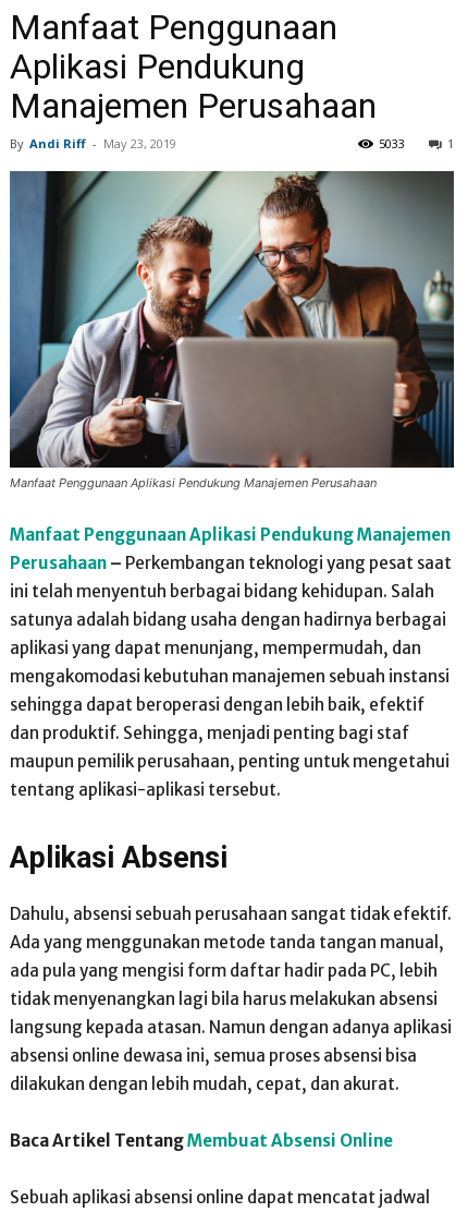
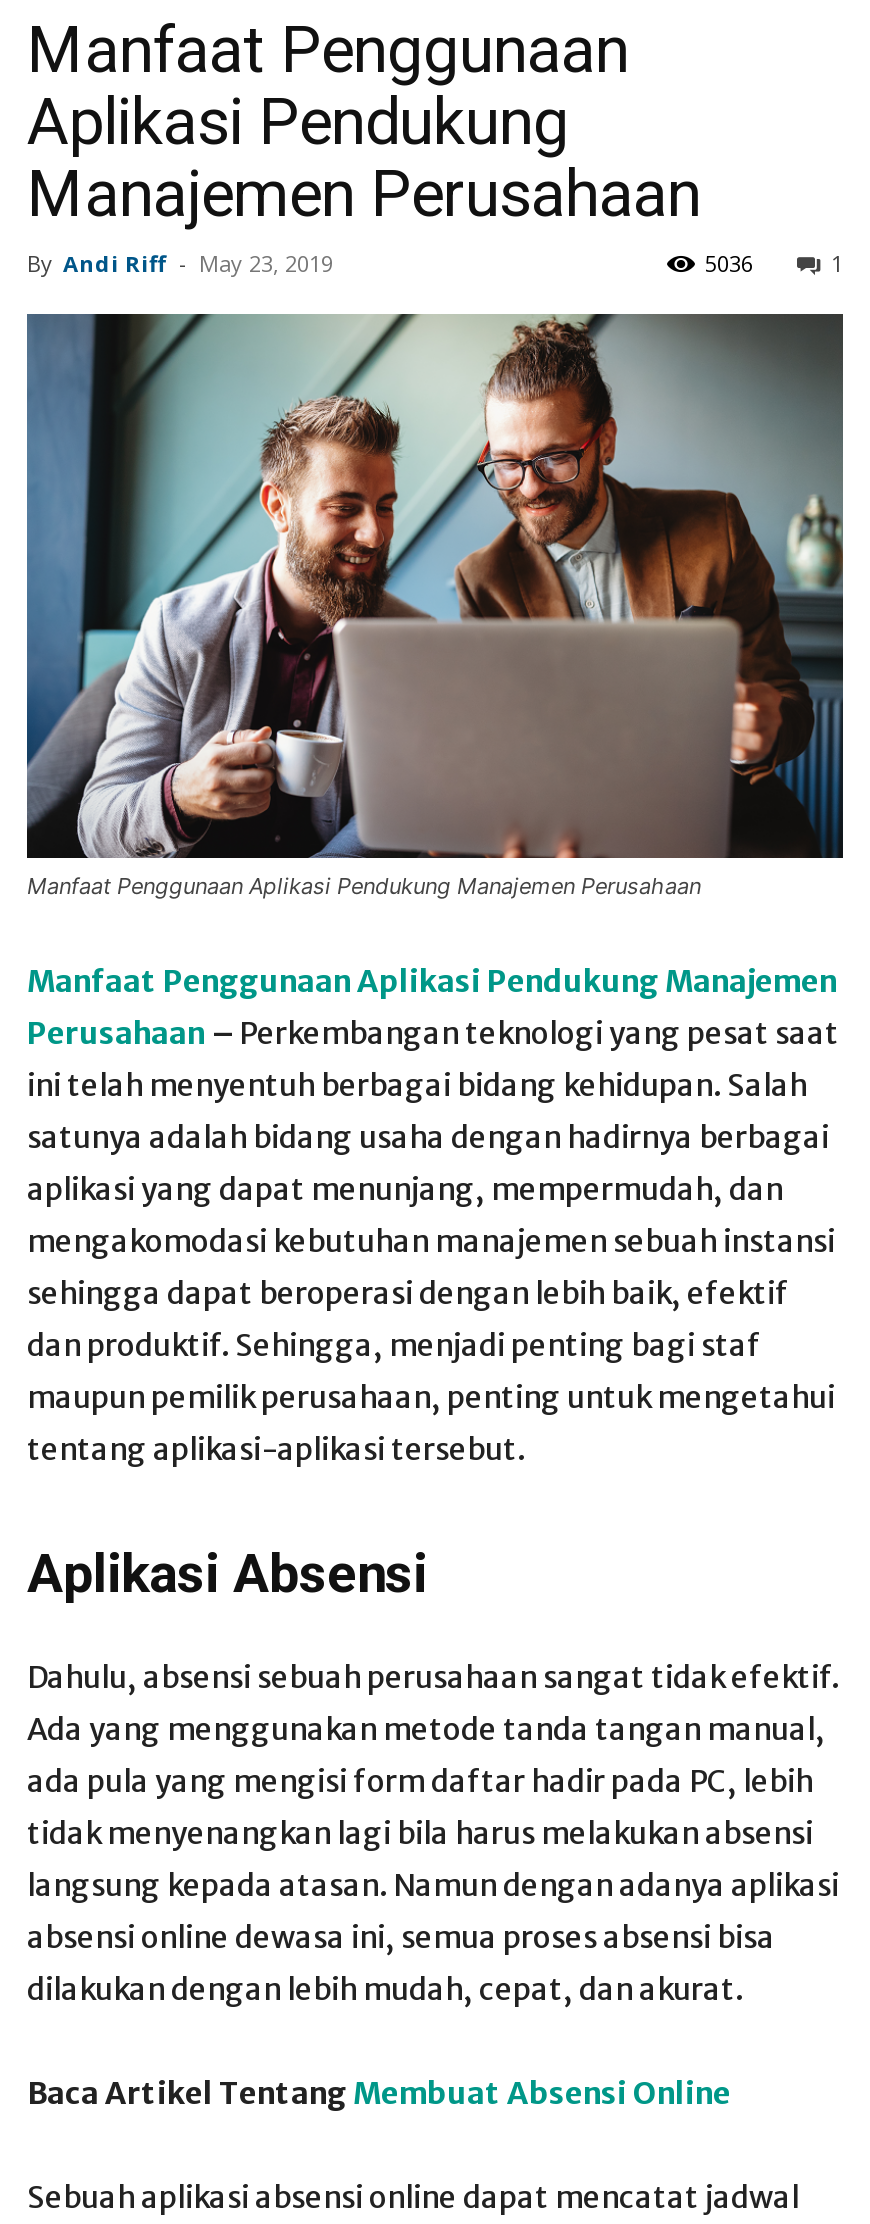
[379,135,405,152] 5033 -> [705,248,753,278] 5036

